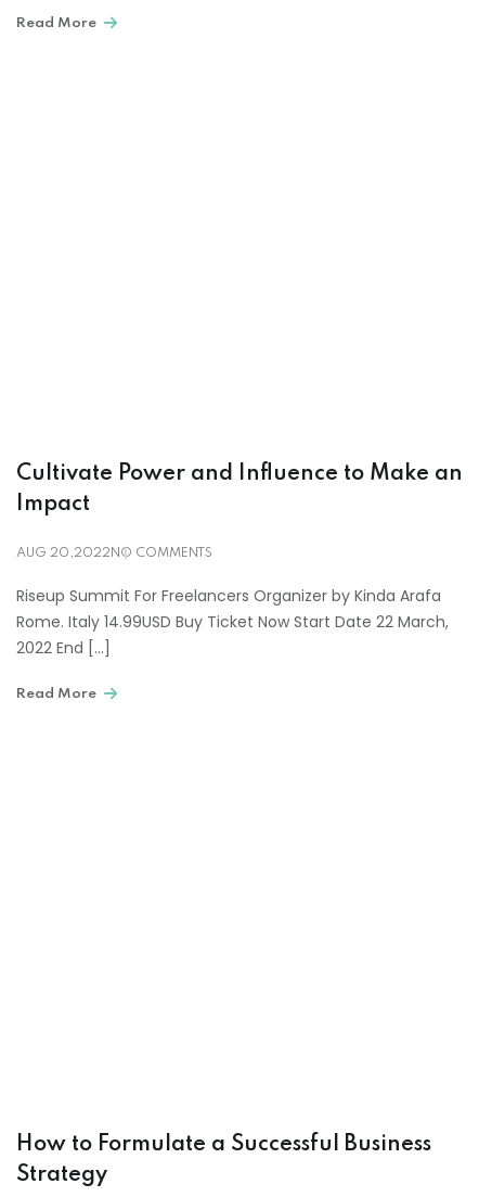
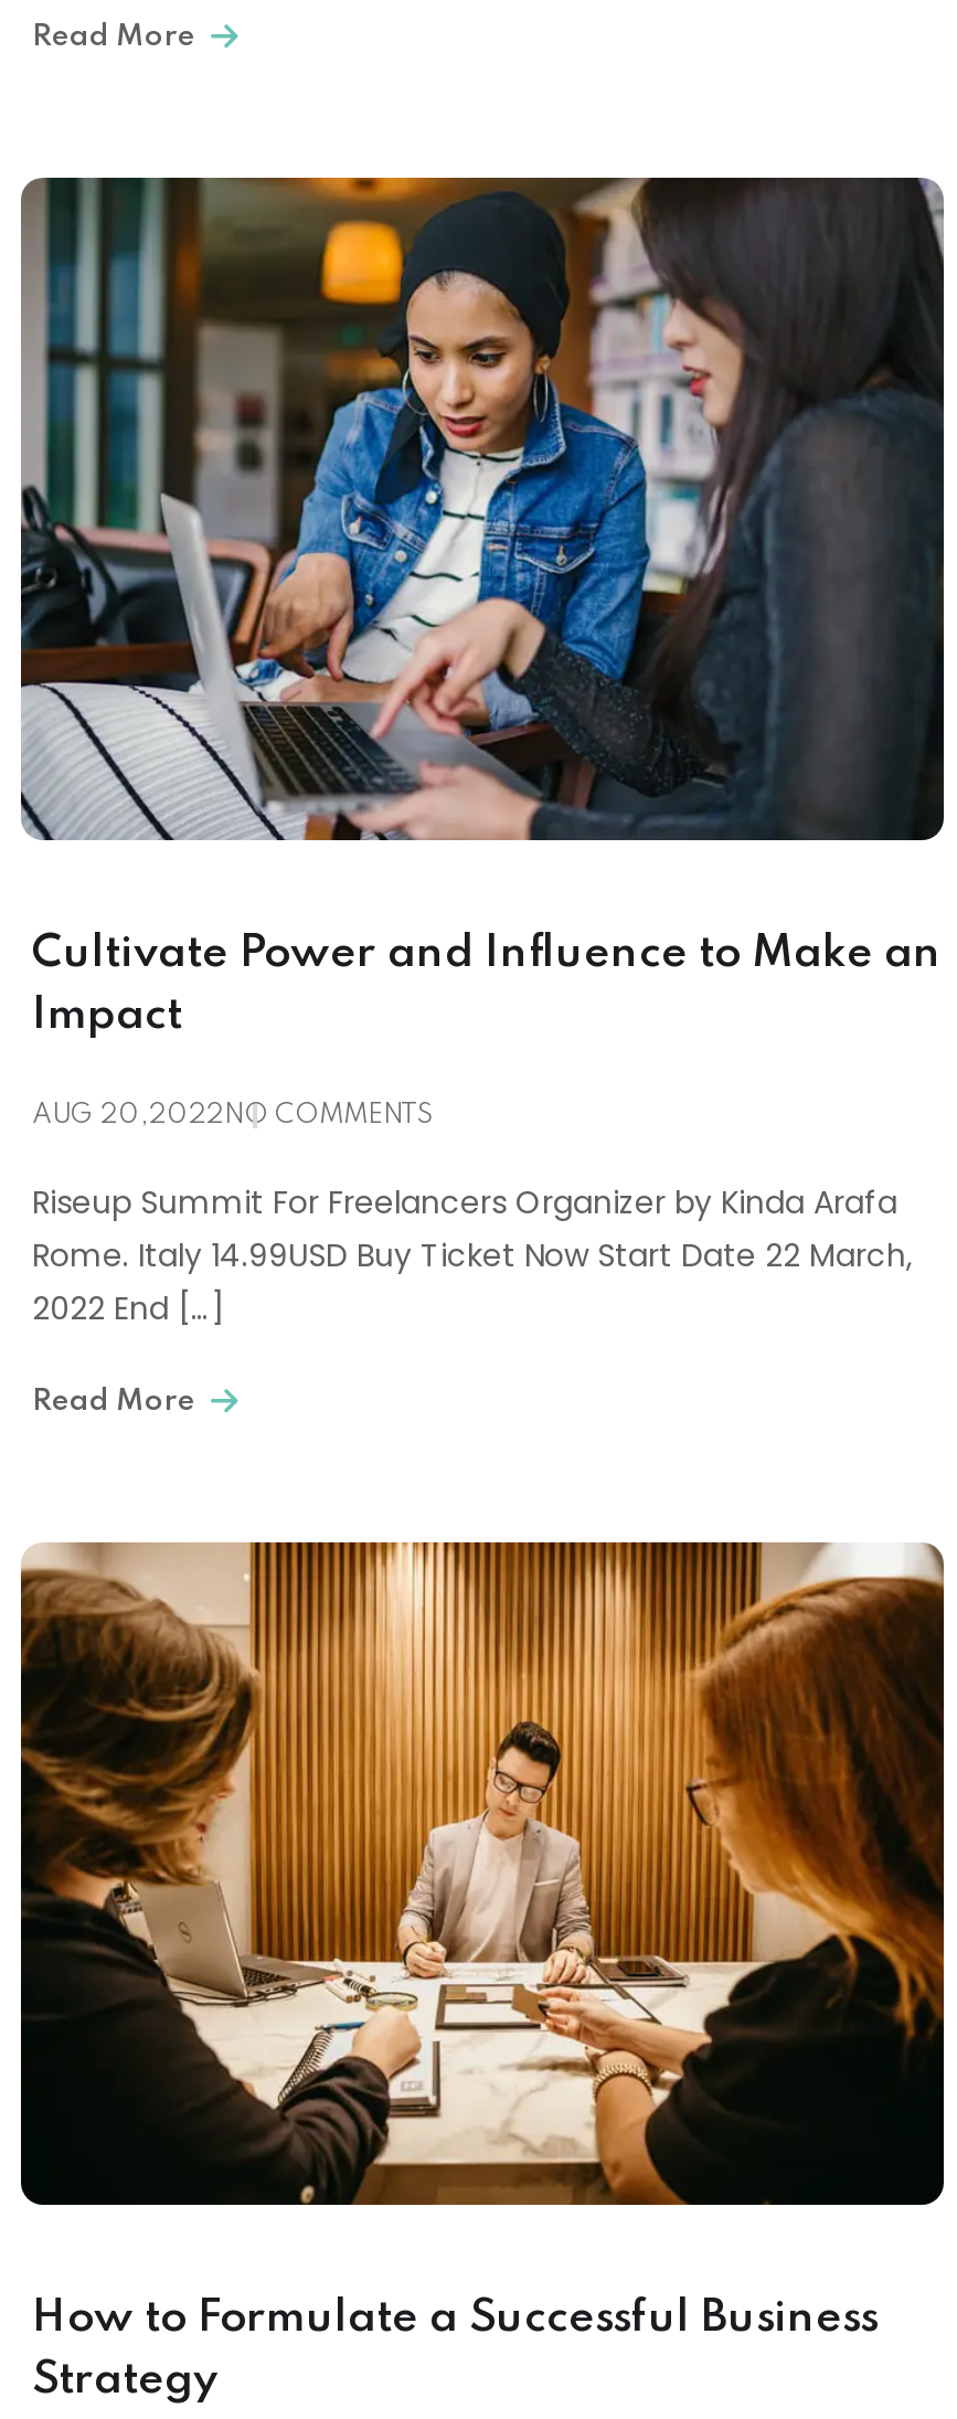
none -> [19,176,946,842] [image]
none -> [19,1540,946,2207] [image]

